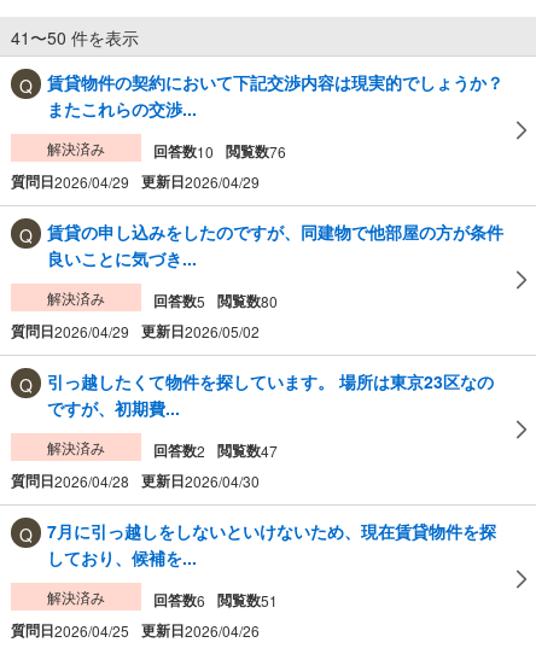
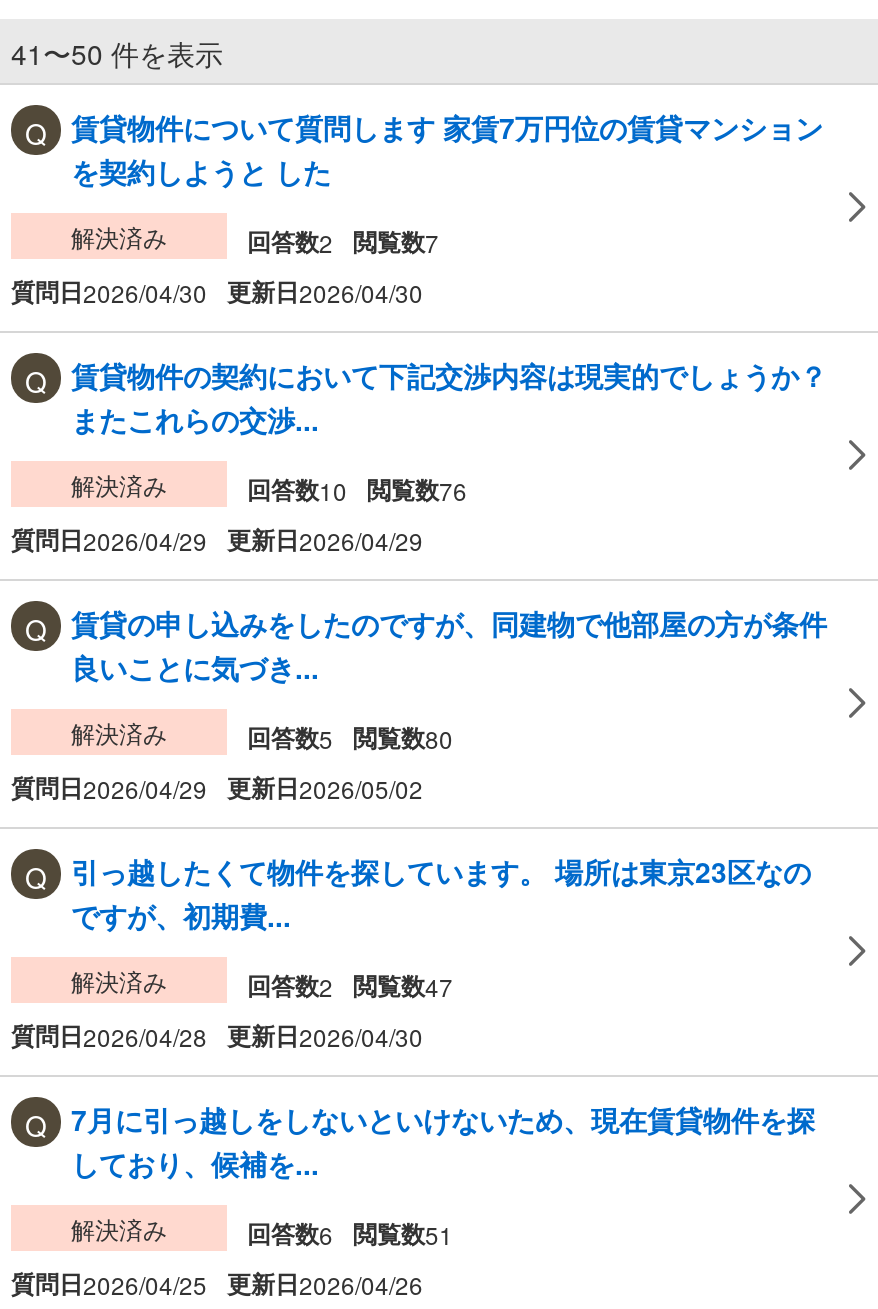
none -> [11,106,823,308] 賃貸物件について質問します 家賃7万円位の賃貸マンション | を契約しようと した | 解決済み | 回答数2 閲覧数7 | 質問日2026/04/30 更新日2026/04/30

